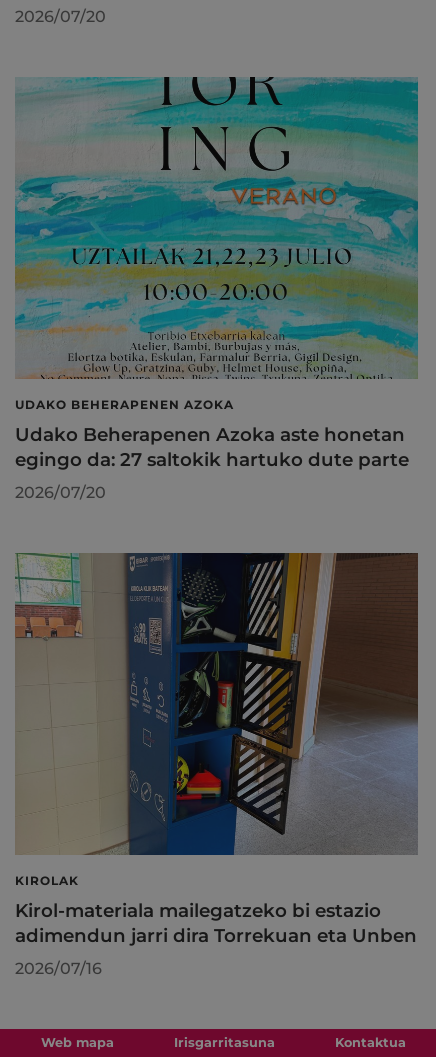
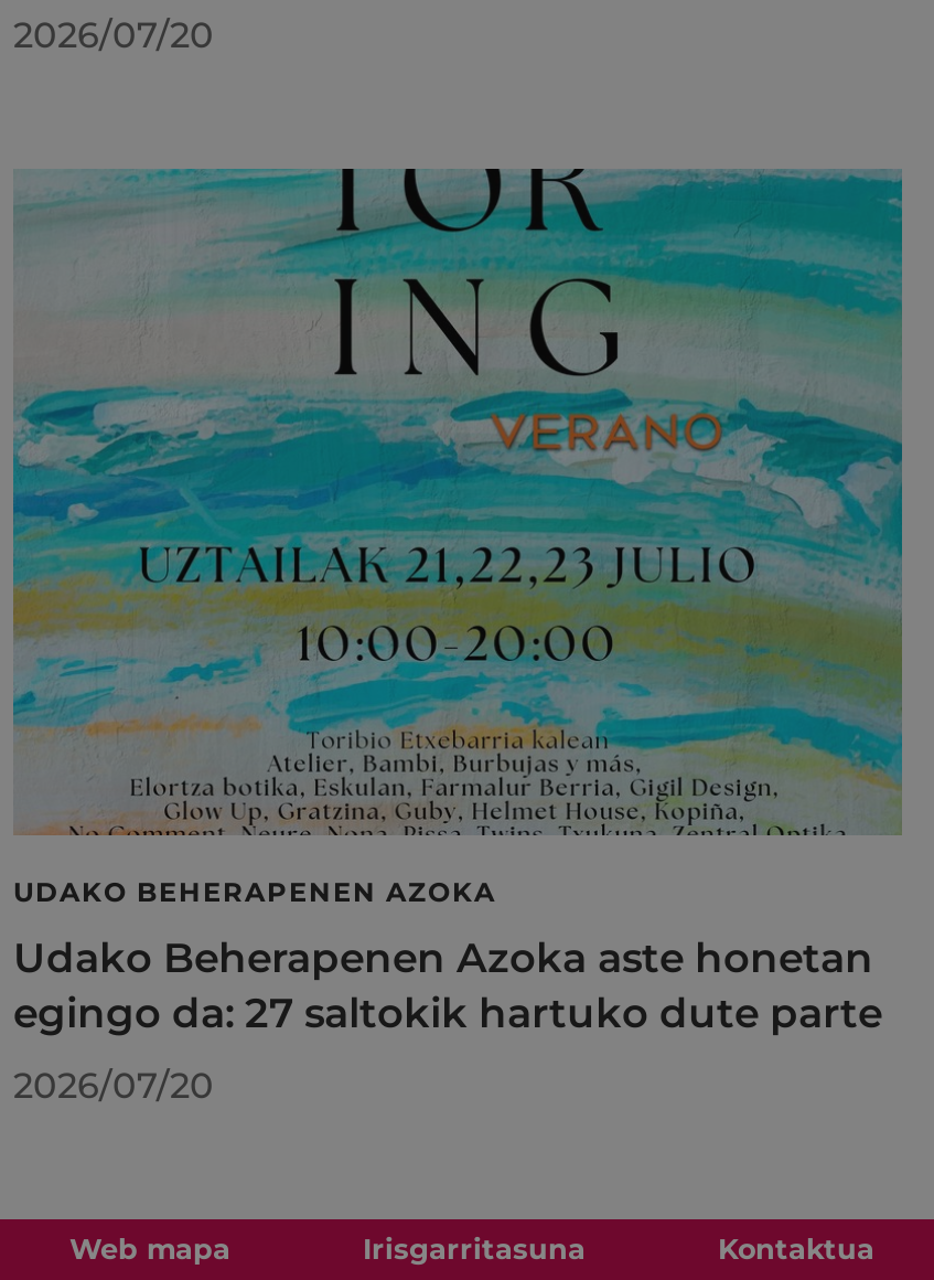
[14,552,419,978] [image] | KIROLAK | Kirol-materiala mailegatzeko bi estazio | adimendun jarri dira Torrekuan eta Unben | 2026/07/16 -> none

